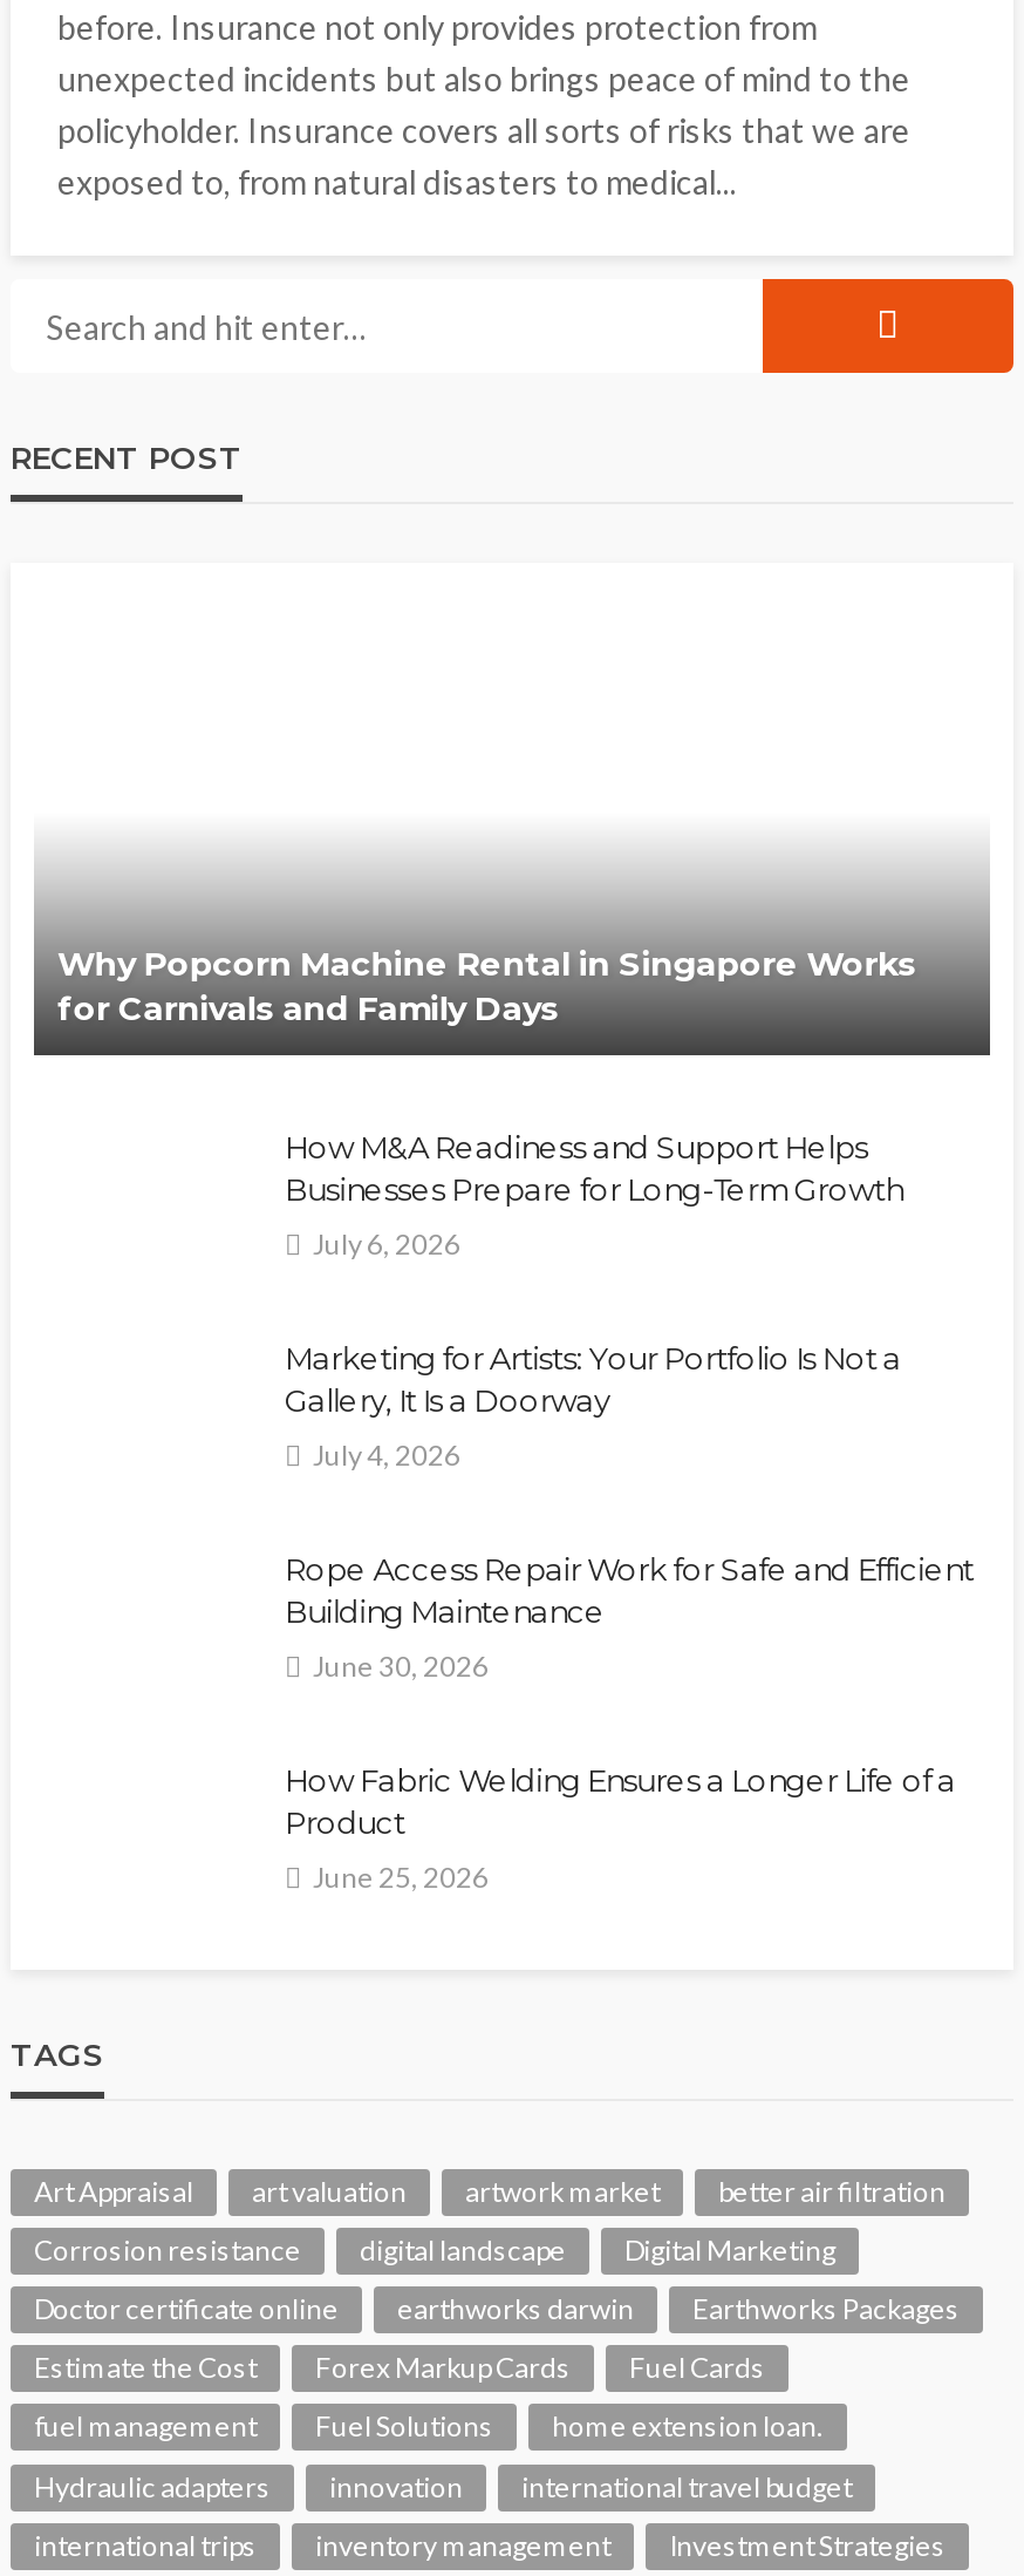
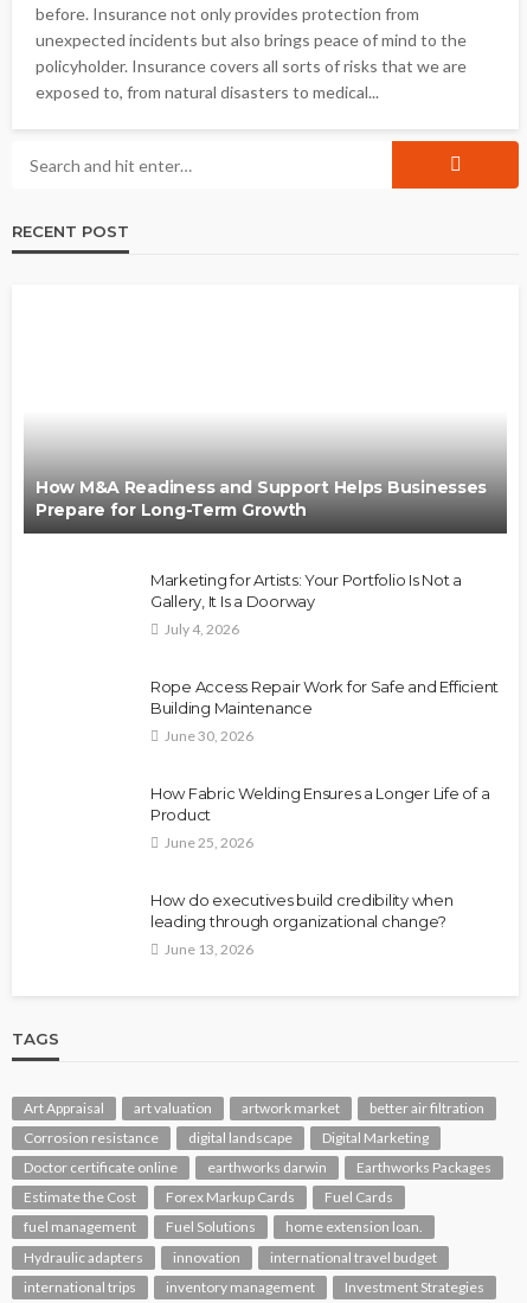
[57,944,916,1263] Why Popcorn Machine Rental in Singapore Works | for Carnivals and Family Days | How M&A Readiness and Support Helps | Businesses Prepare for Long-Term Growth | July 6, 2026 -> [36,477,487,521] How M&A Readiness and Support Helps Businesses | Prepare for Long-Term Growth
moved [285,1340,974,1896] -> [150,571,499,852]: Marketing for Artists: Your Portfolio Is Not a | Gallery, It Is a Doorway | July 4, 2026 | ... | Product | June 25, 2026
none -> [150,891,453,958] How do executives build credibility when | leading through organizational change? | June 13, 2026

